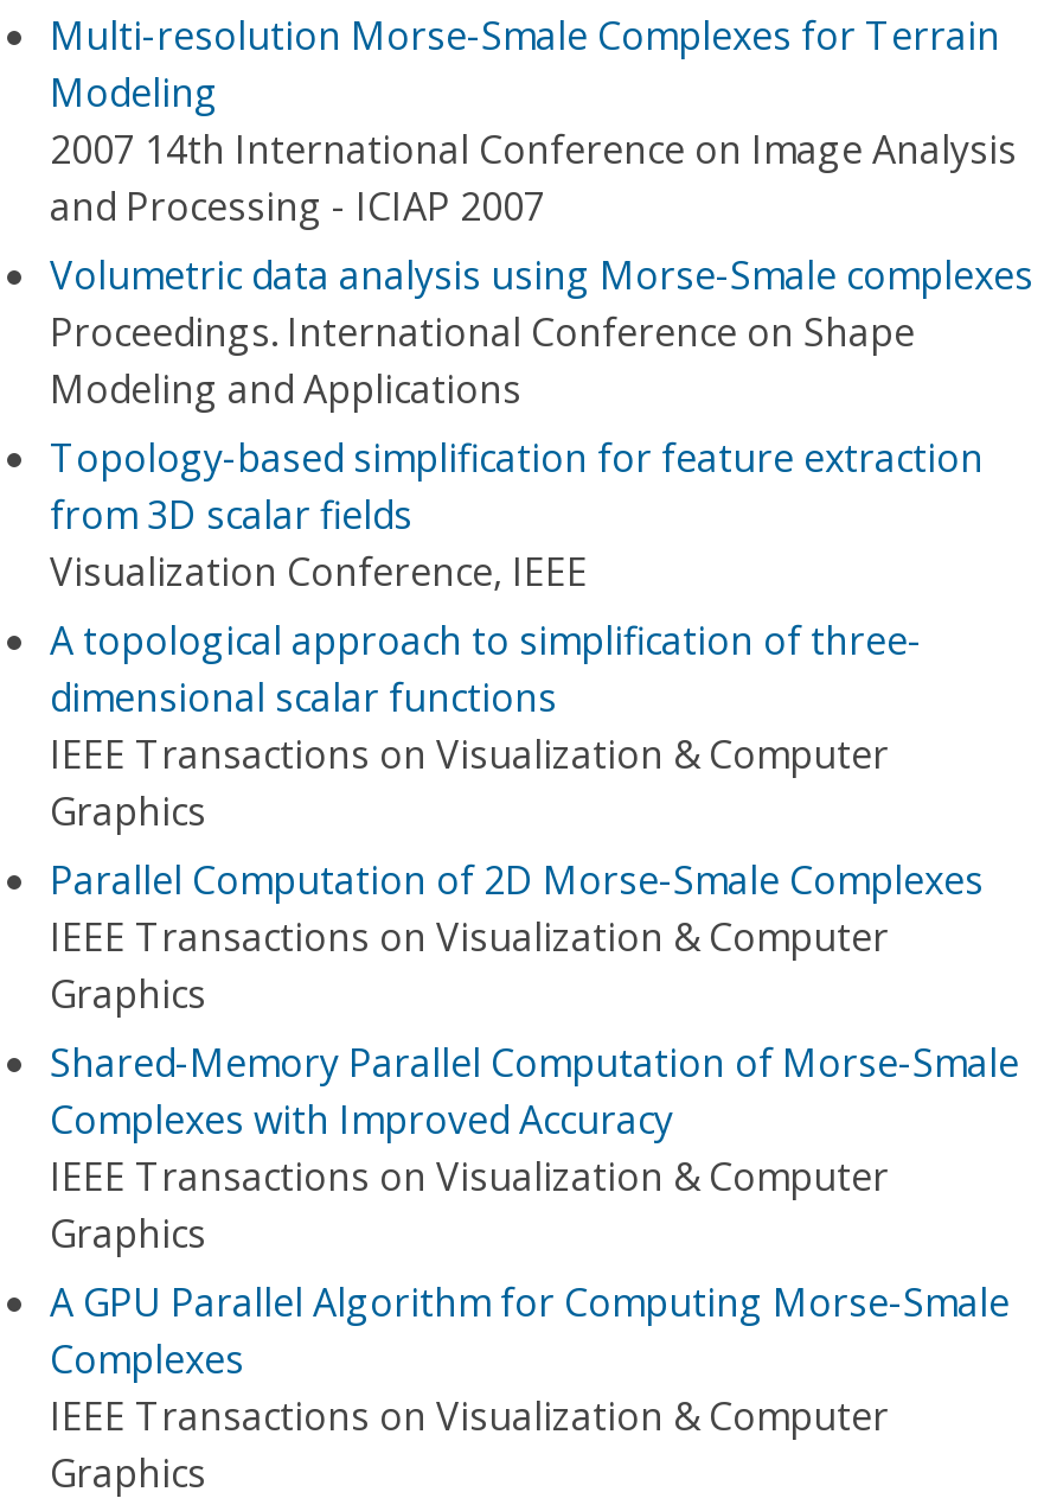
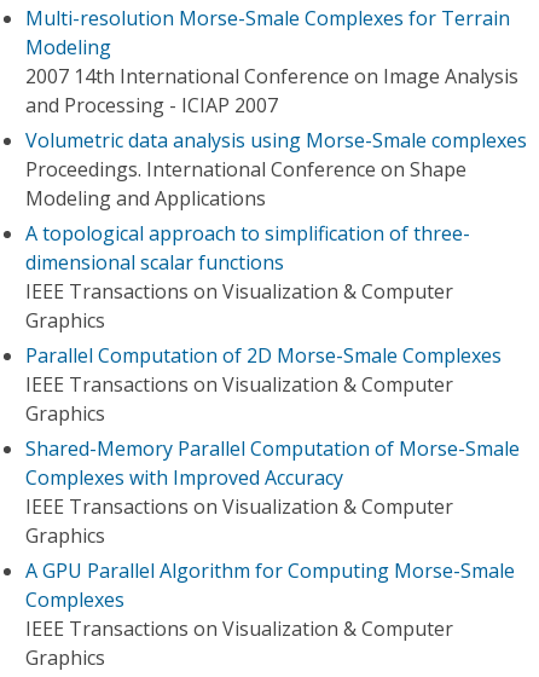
[50,432,984,598] Topology-based simplification for feature extraction | from 3D scalar fields | Visualization Conference, IEEE -> none

